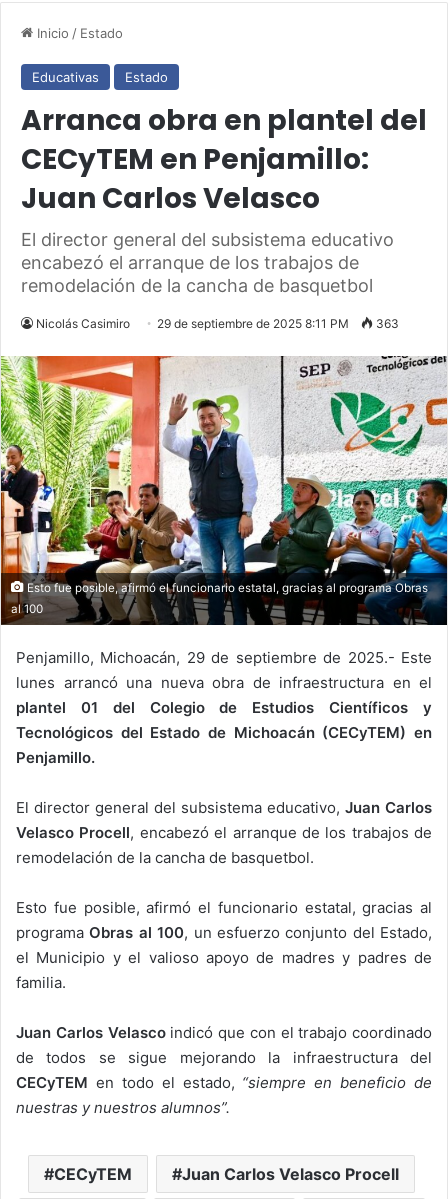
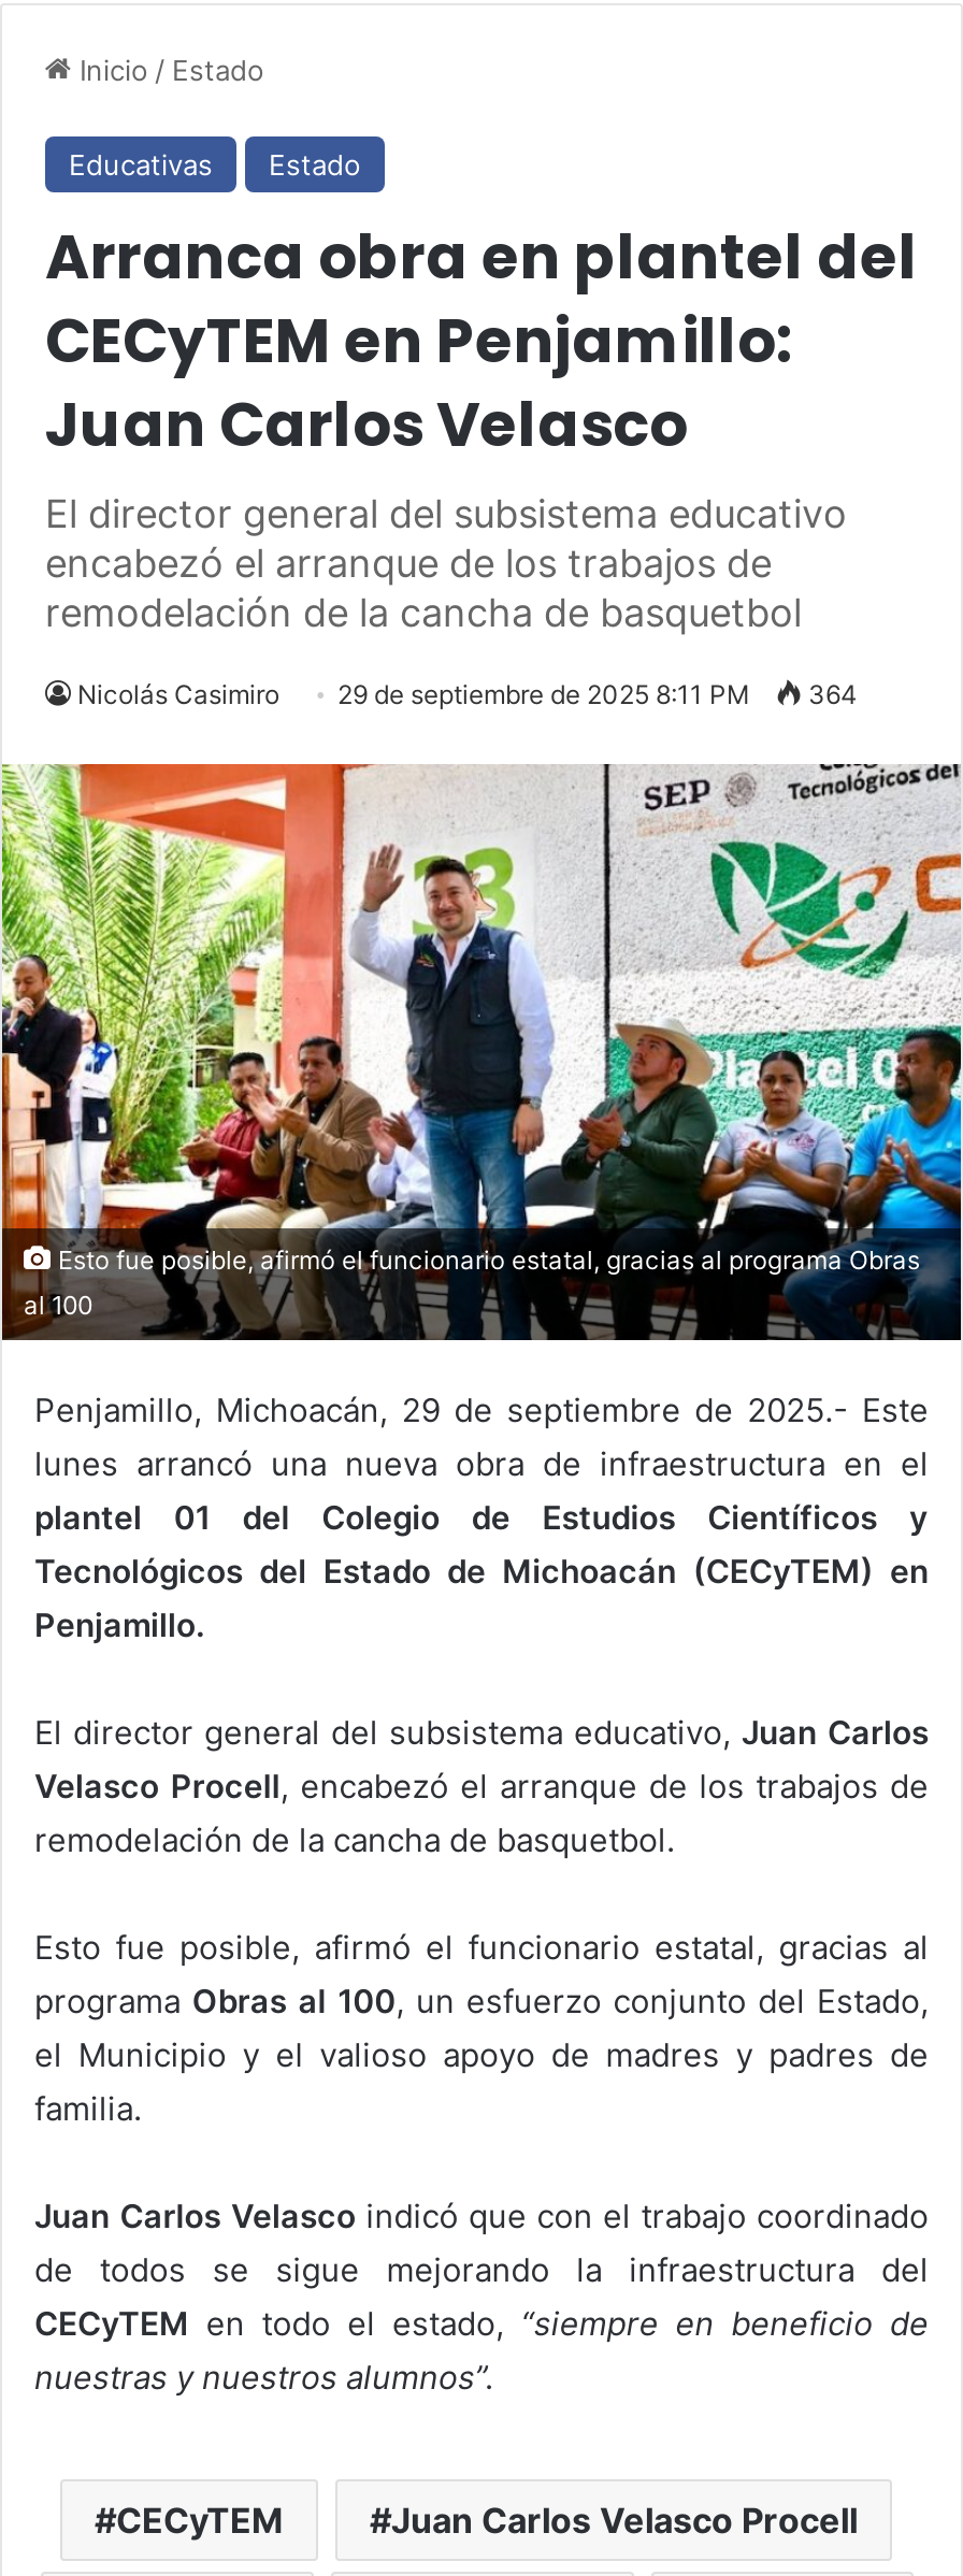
[36,316,399,331] Nicolás Casimiro 29 de septiembre de 2025 8:11 PM 363 -> [77,678,858,710] Nicolás Casimiro 29 de septiembre de 2025 8:11 PM 364

